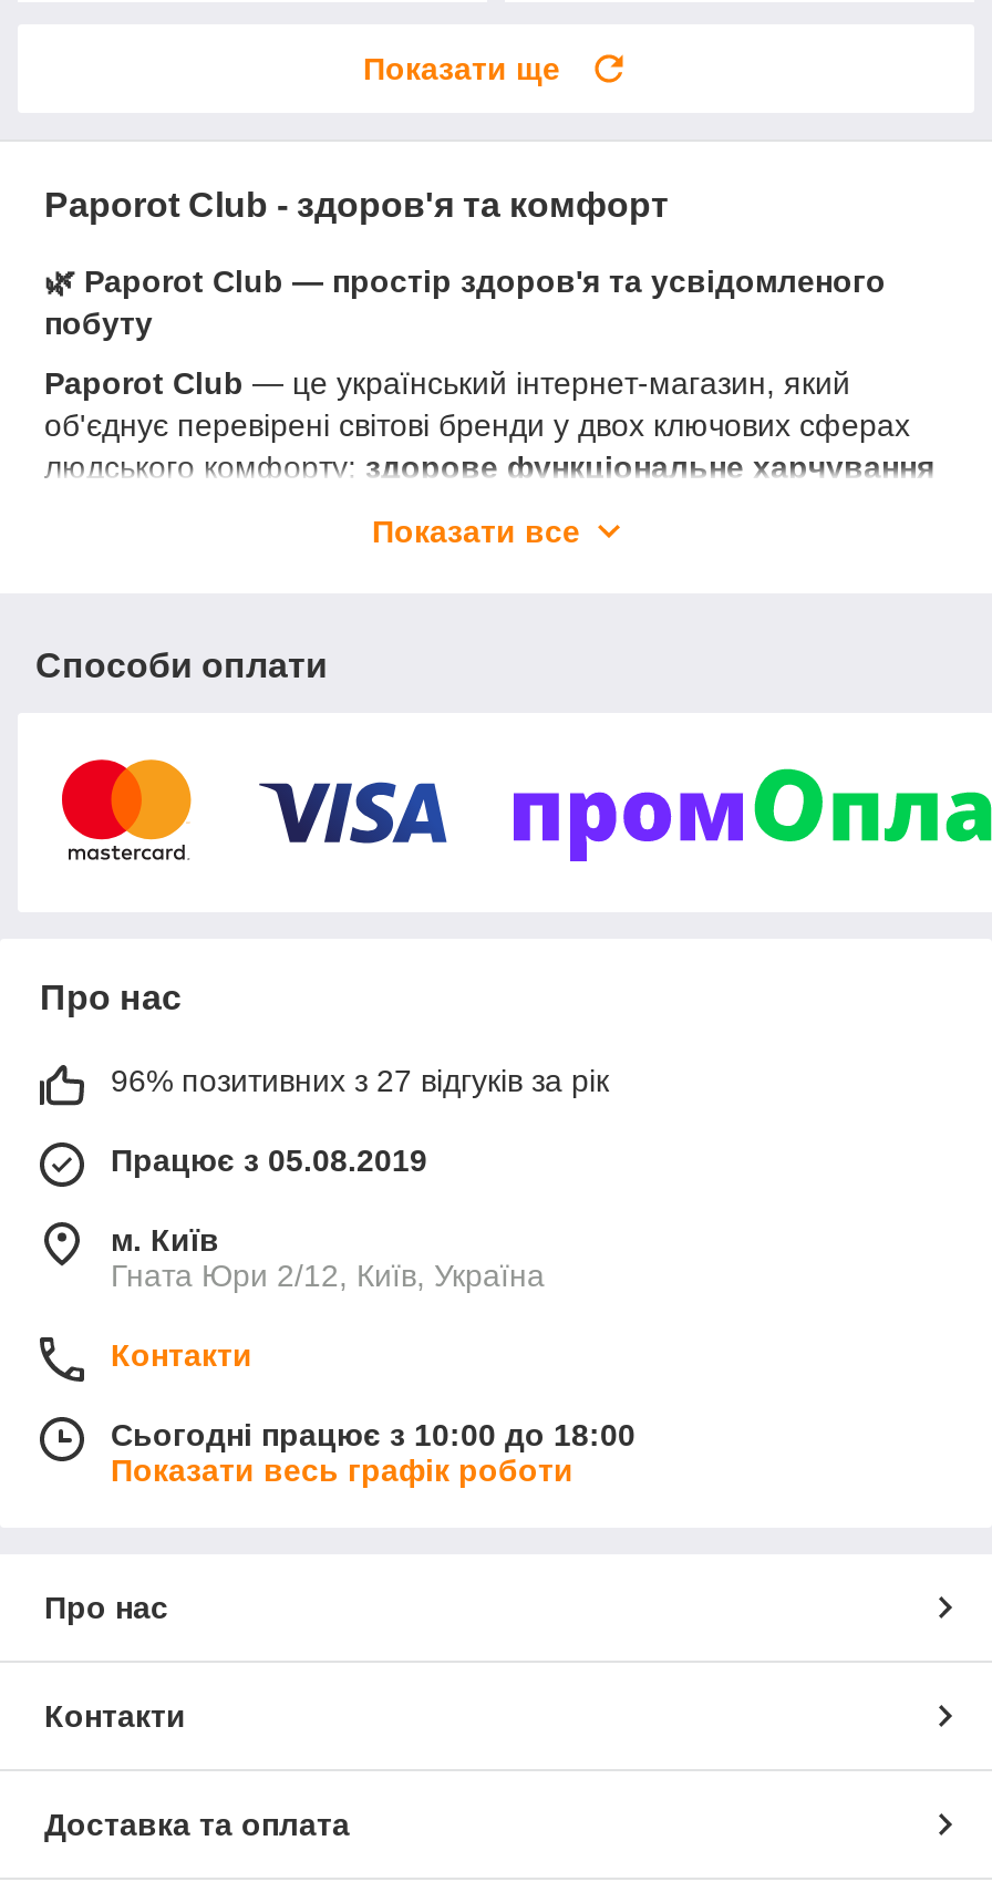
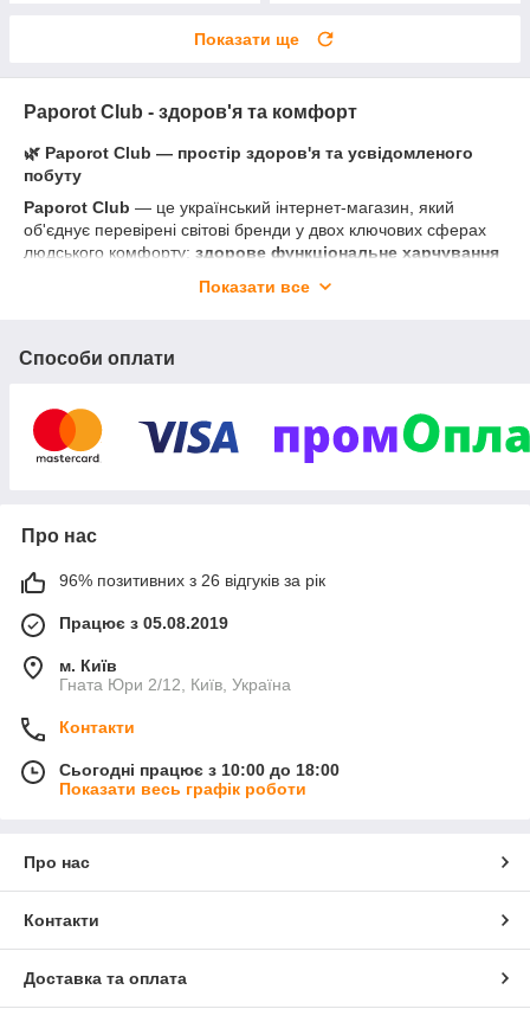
[111,1063,609,1098] 96% позитивних з 27 відгуків за рік -> [59,571,325,590] 96% позитивних з 26 відгуків за рік

